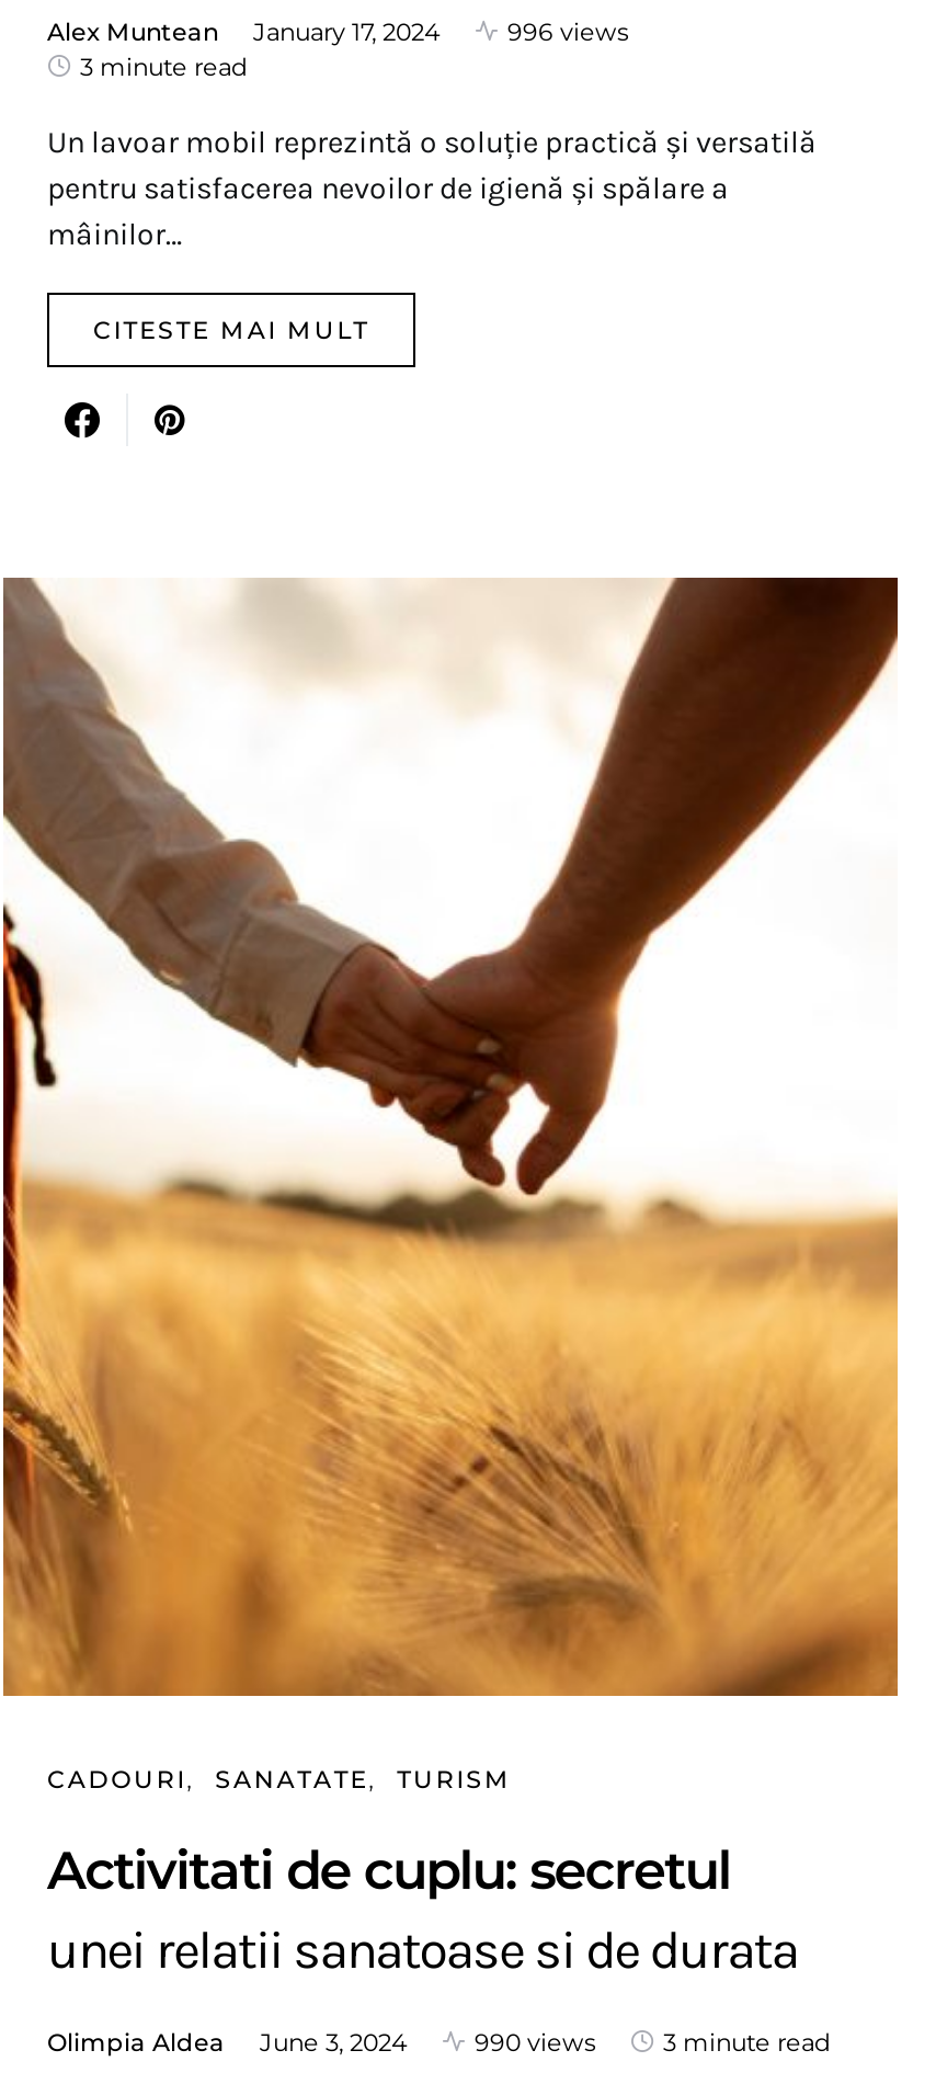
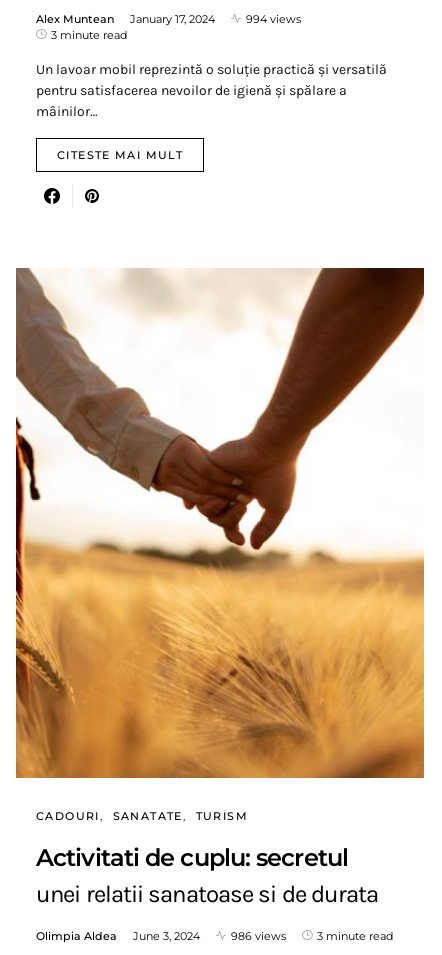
[507,16,628,47] 996 views -> [246,12,301,26] 994 views
[475,2027,595,2057] 990 views -> [231,929,286,943] 986 views

